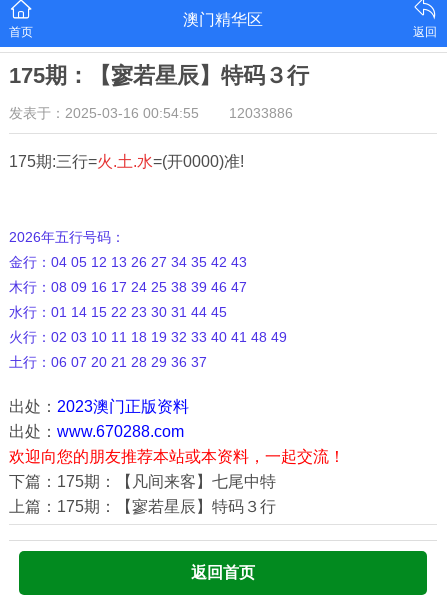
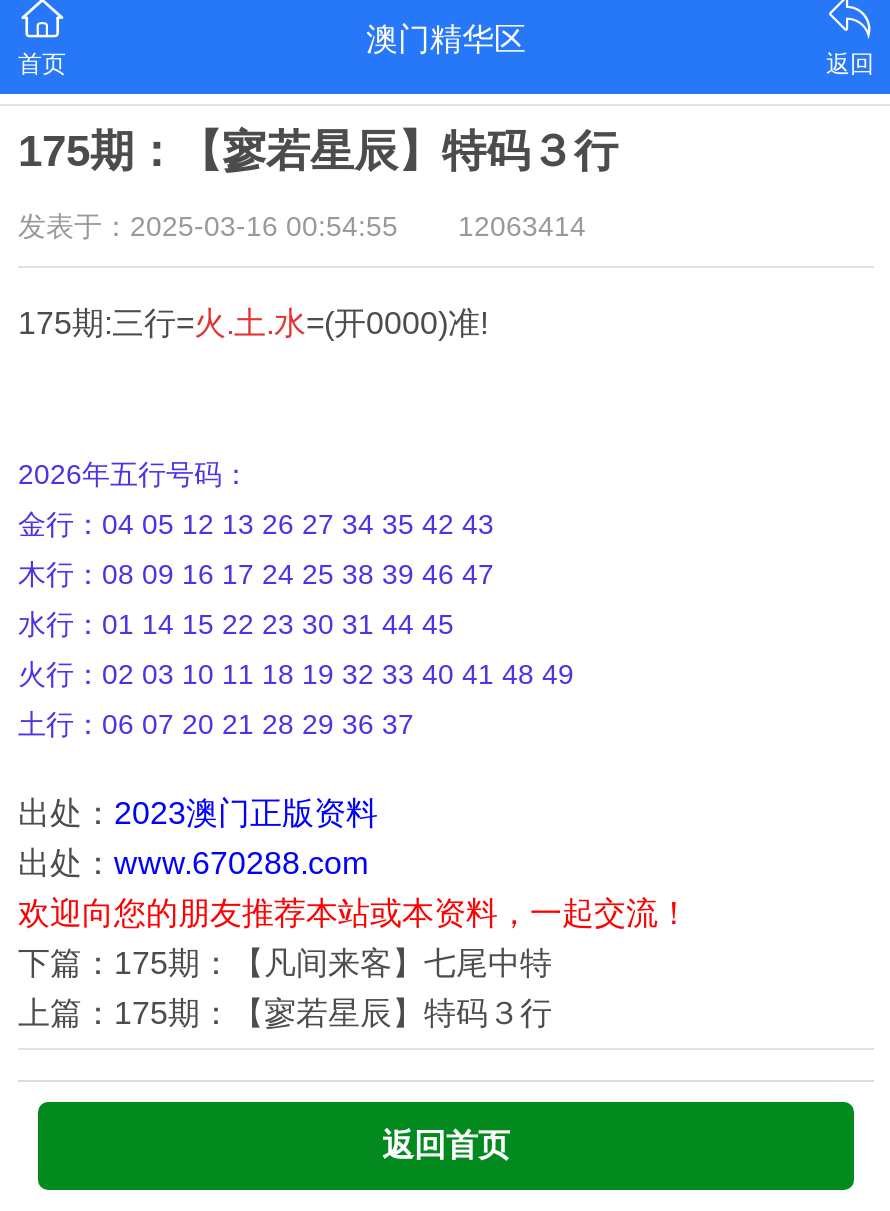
[9,105,293,121] 发表于：2025-03-16 00:54:55 12033886 -> [18,210,586,242] 发表于：2025-03-16 00:54:55 12063414

